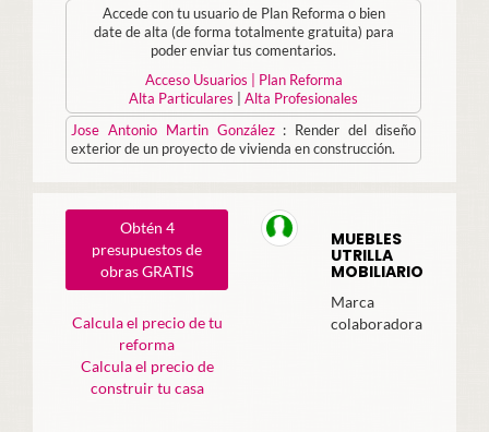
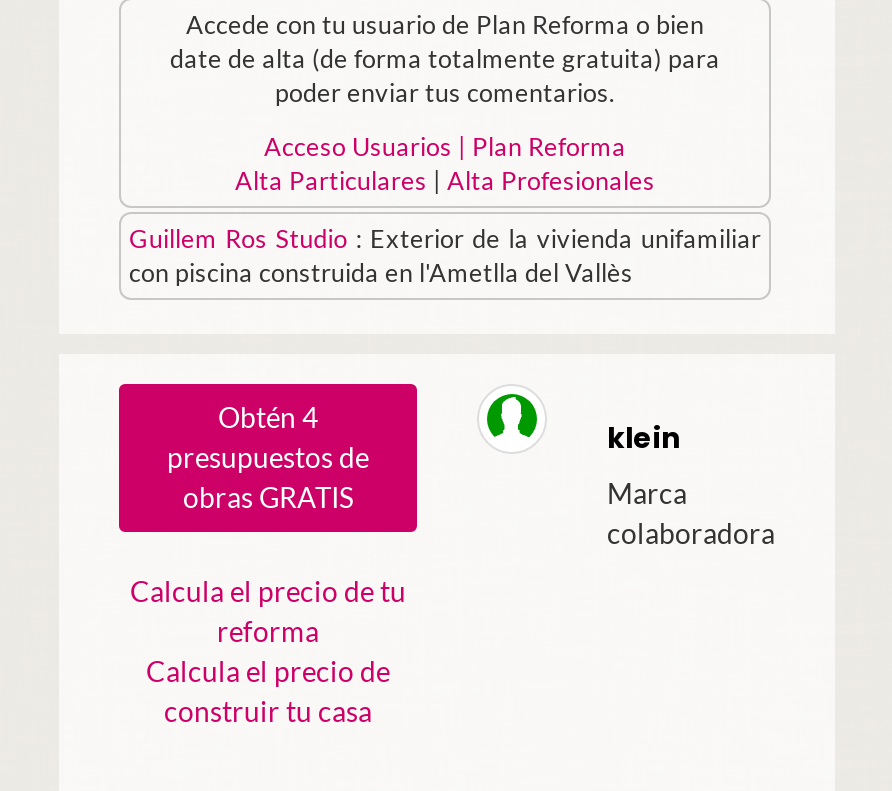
[71,122,416,157] Jose Antonio Martin González: Render del diseño | exterior de un proyecto de vivienda en construcción. -> [129,224,761,288] Guillem Ros Studio: Exterior de la vivienda unifamiliar | con piscina construida en l'Ametlla del Vallès
[331,228,424,282] MUEBLES | UTRILLA | MOBILIARIO -> [607,418,681,458] klein
moved [331,292,422,333] -> [607,476,775,550]: Marca | colaboradora

